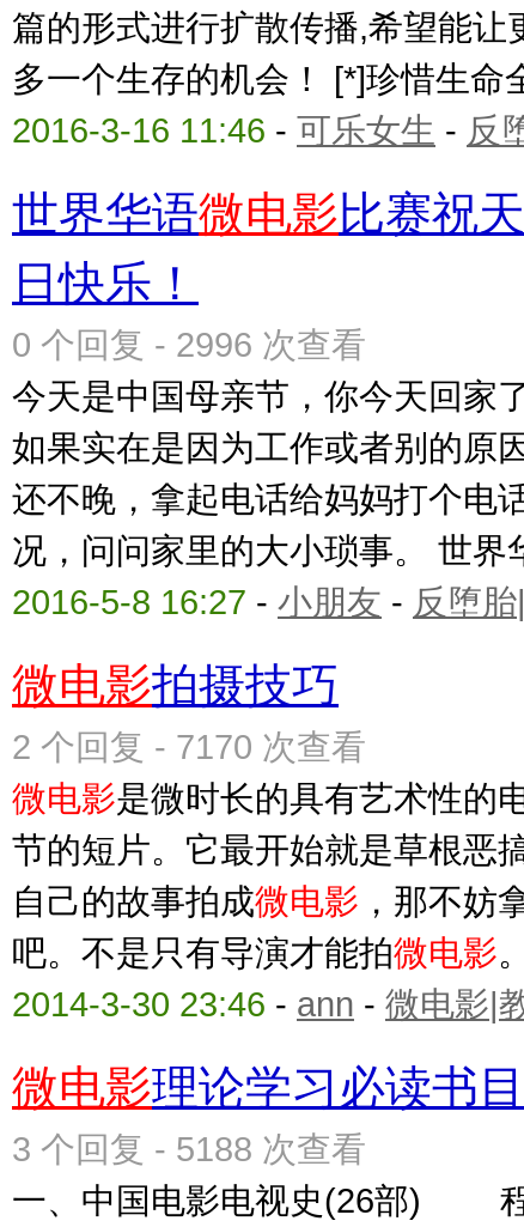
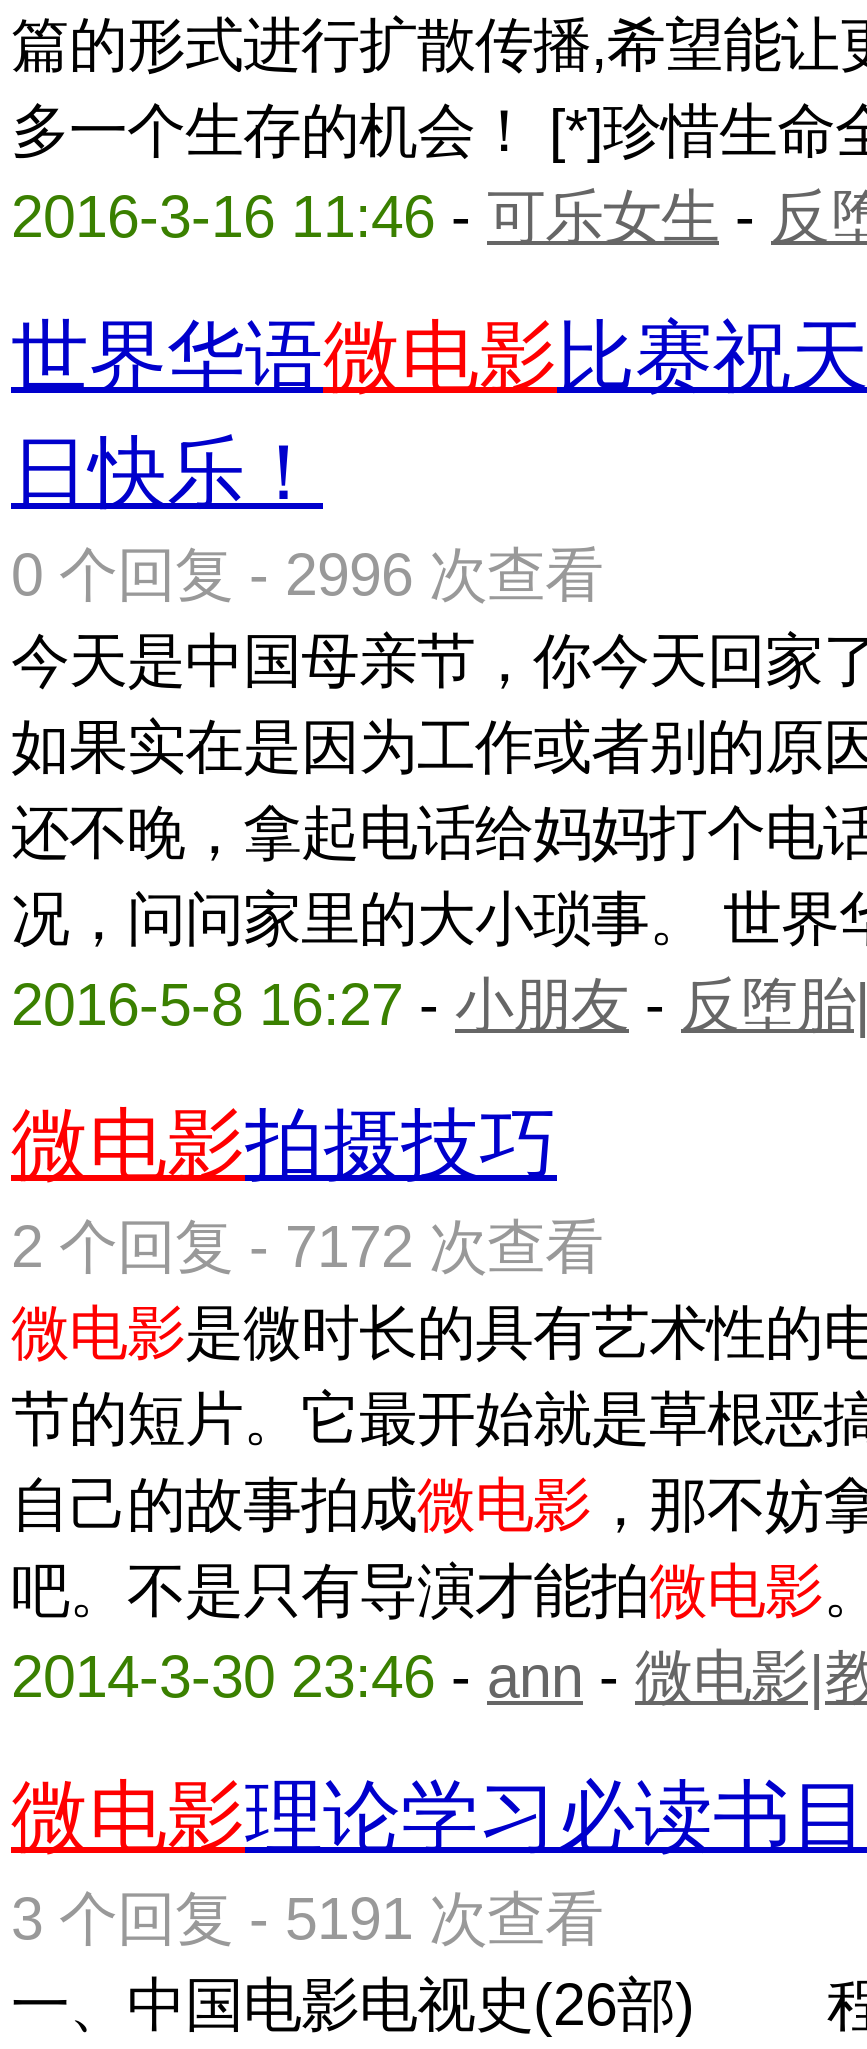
[12,727,366,766] 2 个回复 - 7170 次查看 -> [11,1213,603,1279] 2 个回复 - 7172 次查看
[12,1129,366,1168] 3 个回复 - 5188 次查看 -> [11,1885,603,1951] 3 个回复 - 5191 次查看

